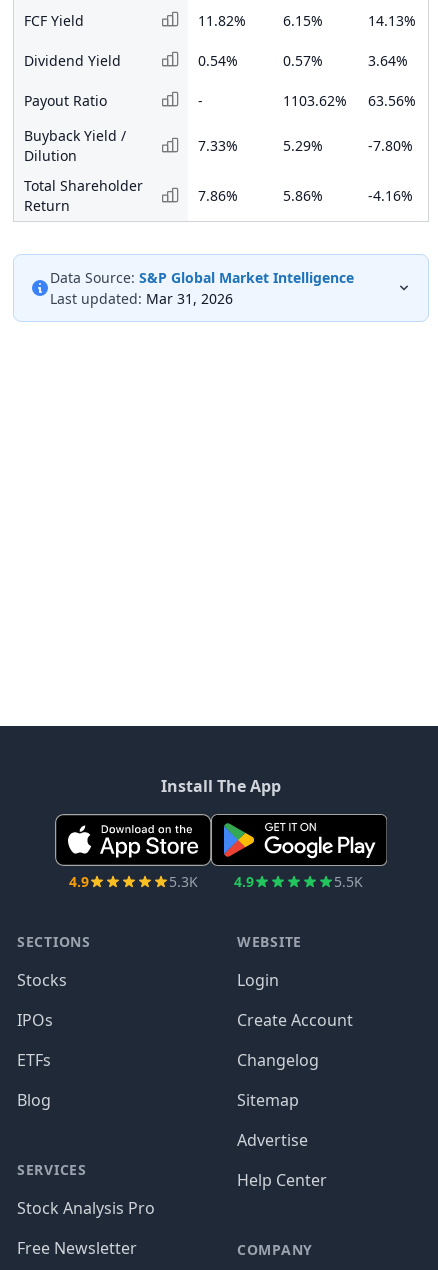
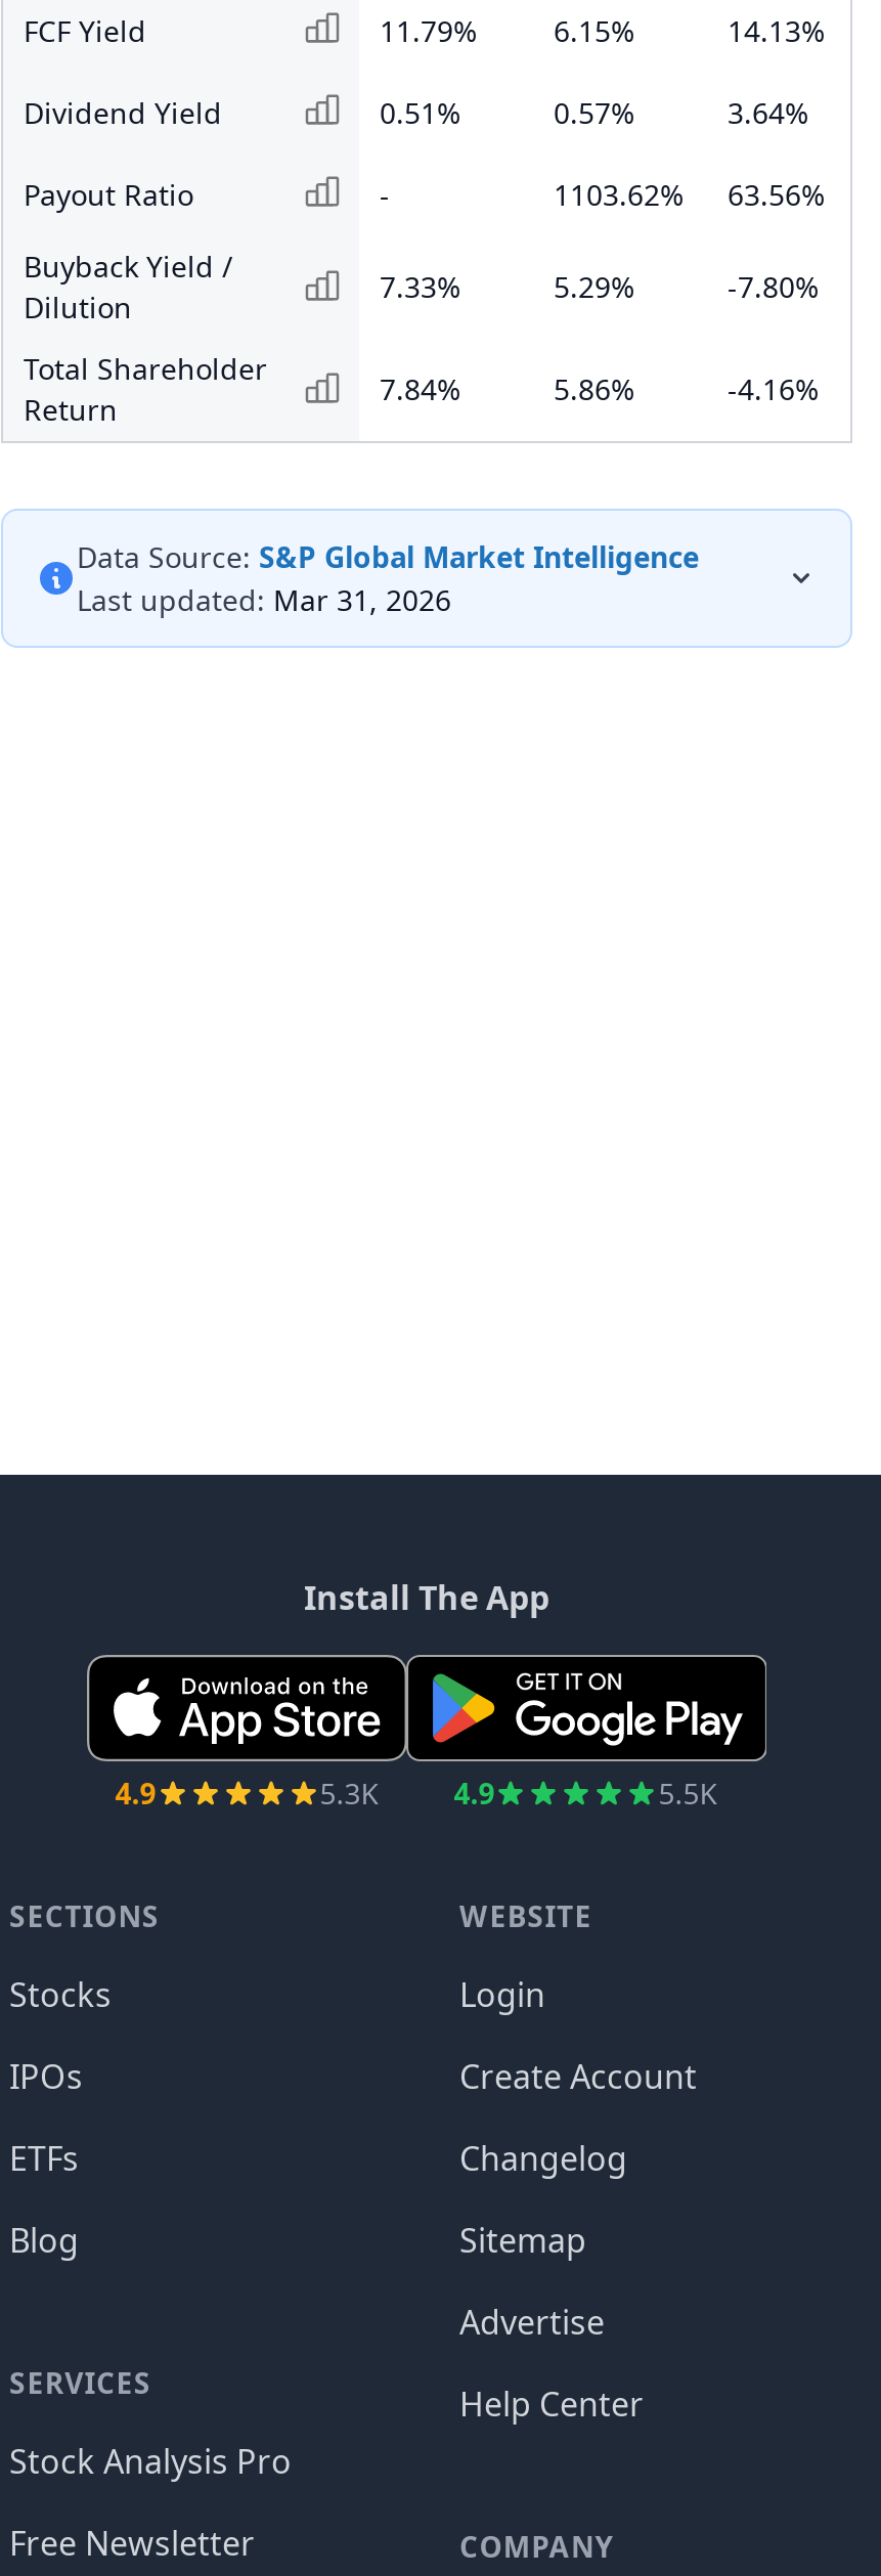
[198,11,323,30] 11.82% 6.15% -> [380,11,635,50] 11.79% 6.15%
[198,51,238,70] 0.54% -> [380,93,461,132] 0.51%
[198,186,238,205] 7.86% -> [380,369,461,408] 7.84%

